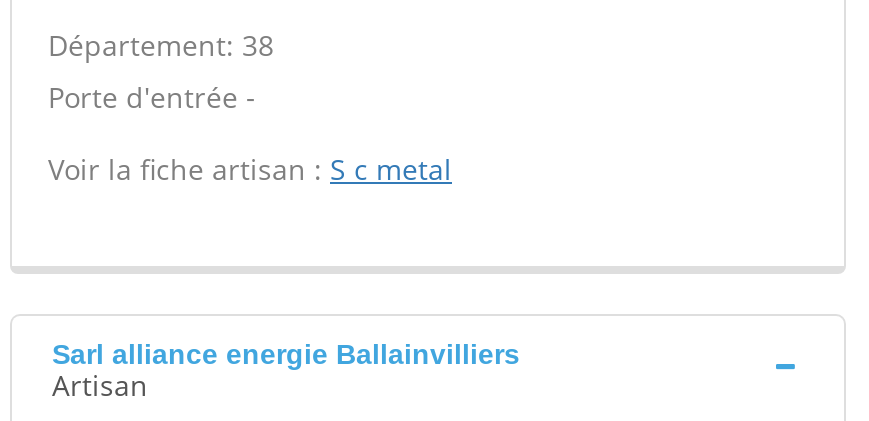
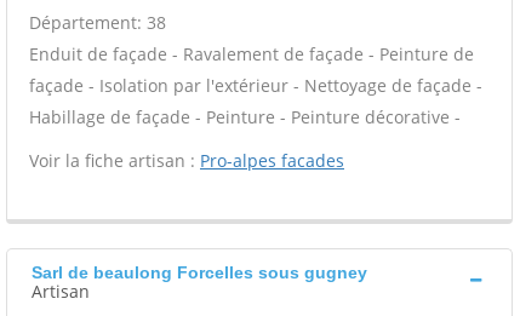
[48,78,256,116] Porte d'entrée - -> [29,42,482,128] Enduit de façade - Ravalement de façade - Peinture de | façade - Isolation par l'extérieur - Nettoyage de façade - | Habillage de façade - Peinture - Peinture décorative -
[48,150,452,188] Voir la fiche artisan : S c metal -> [29,149,344,172] Voir la fiche artisan : Pro-alpes facades
[52,338,520,370] Sarl alliance energie Ballainvilliers -> [32,263,367,282] Sarl de beaulong Forcelles sous gugney

